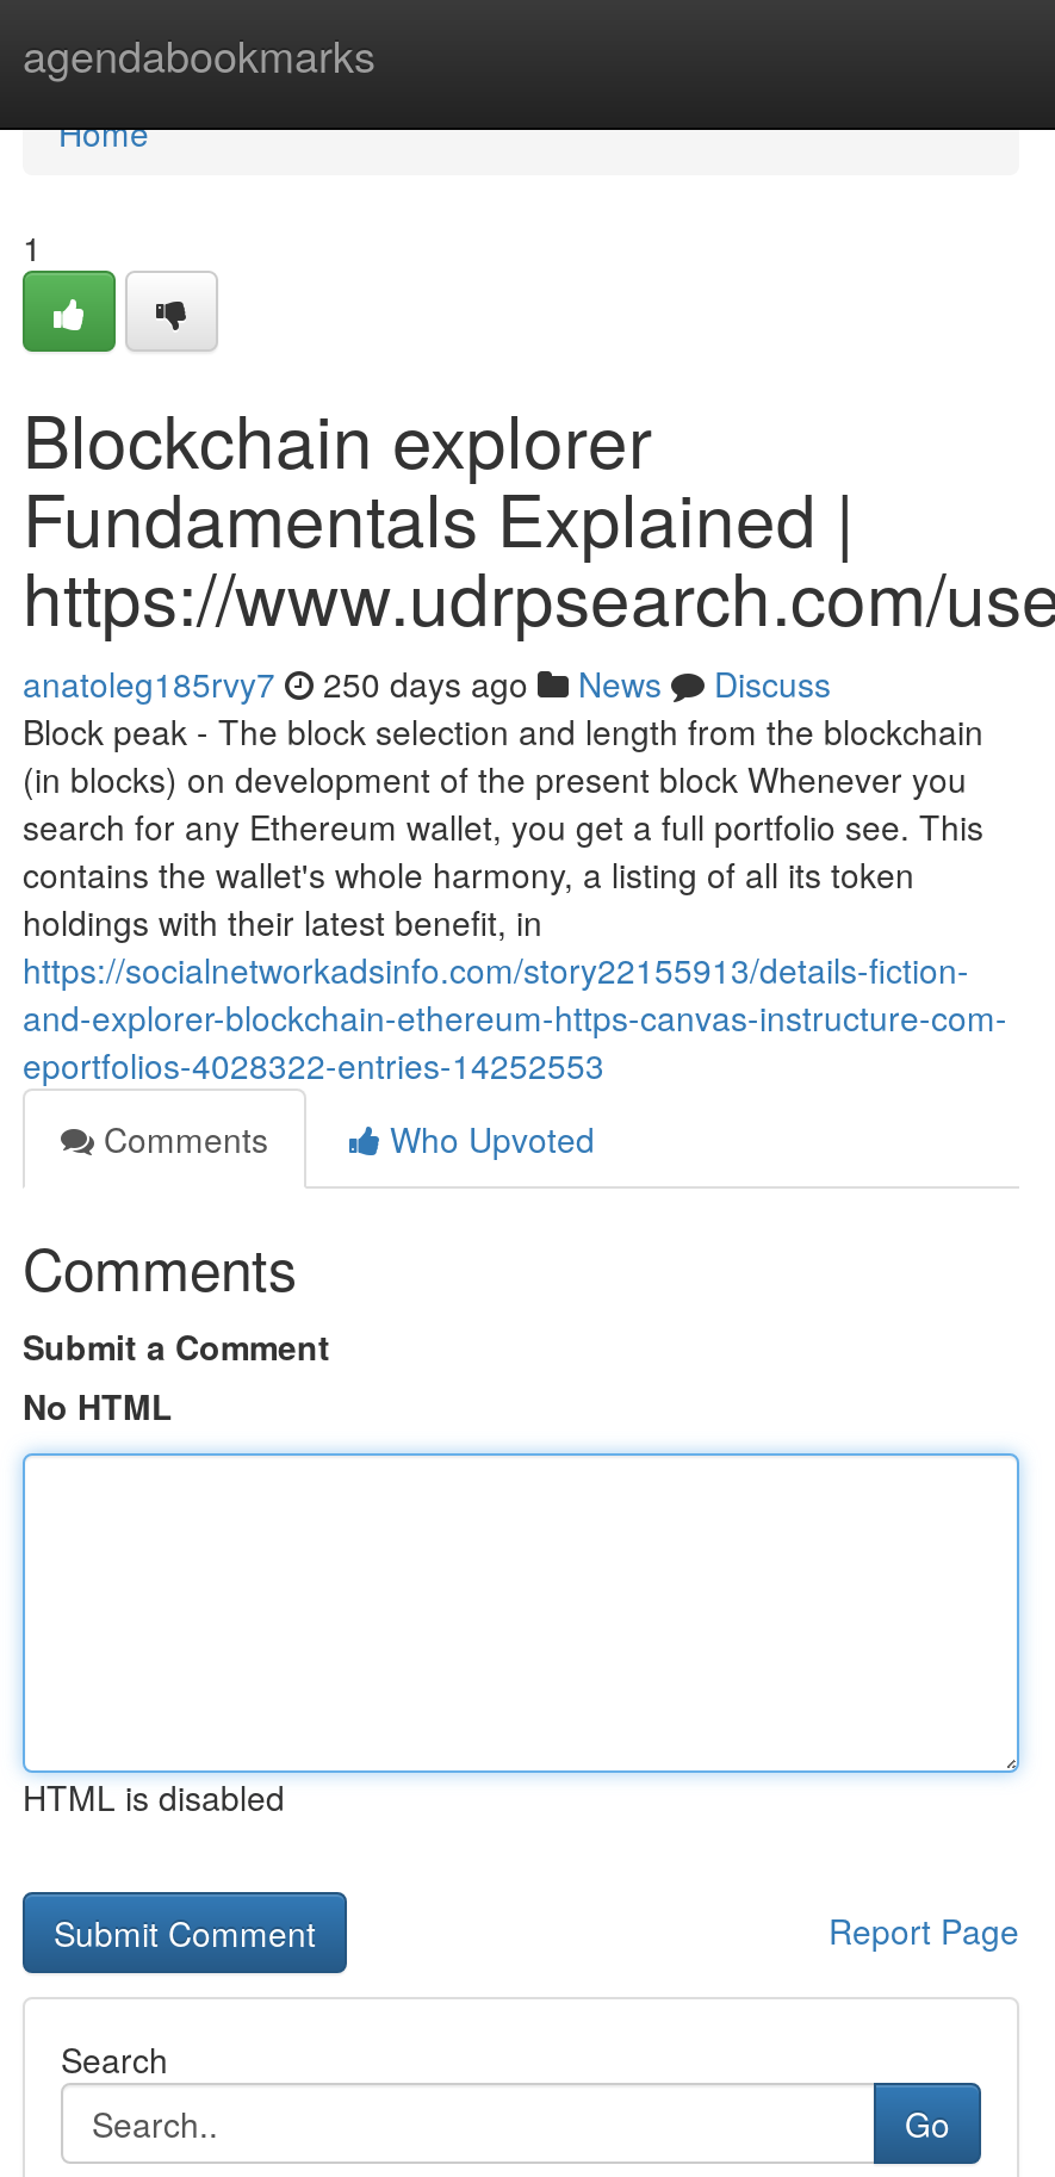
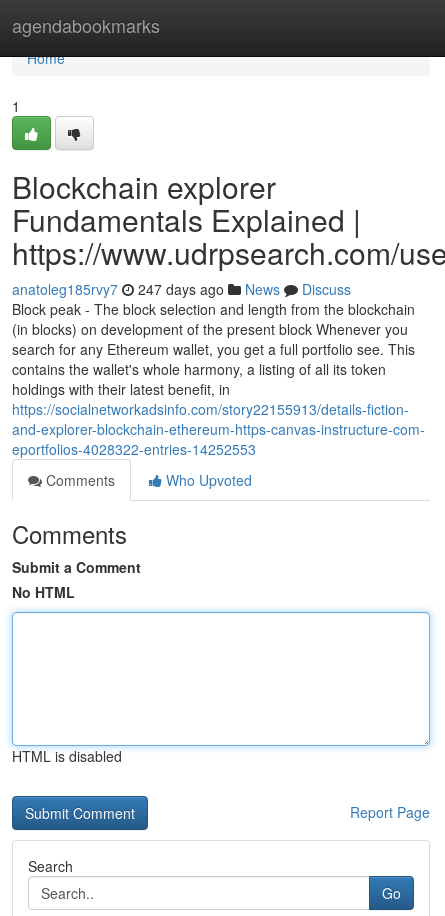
[23,659,831,707] anatoleg185rvy7 250 days ago News Discuss -> [12,279,351,299] anatoleg185rvy7 247 days ago News Discuss

